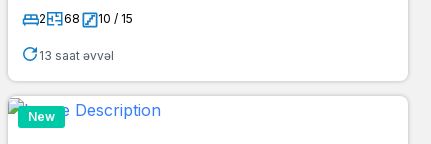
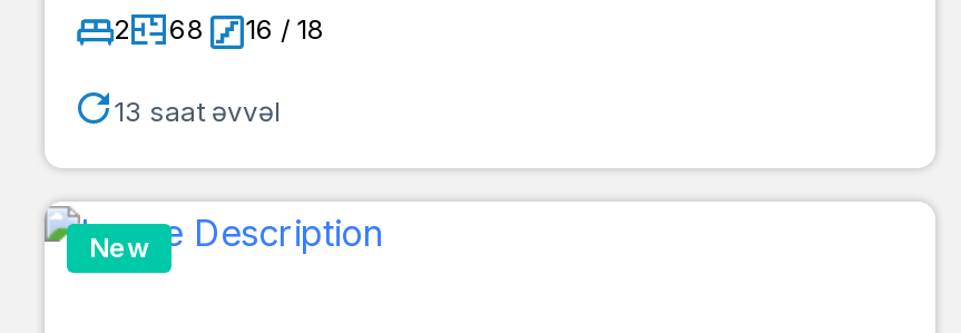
[39,11,133,26] 2 68 10 / 15 -> [114,12,325,45] 2 68 16 / 18

